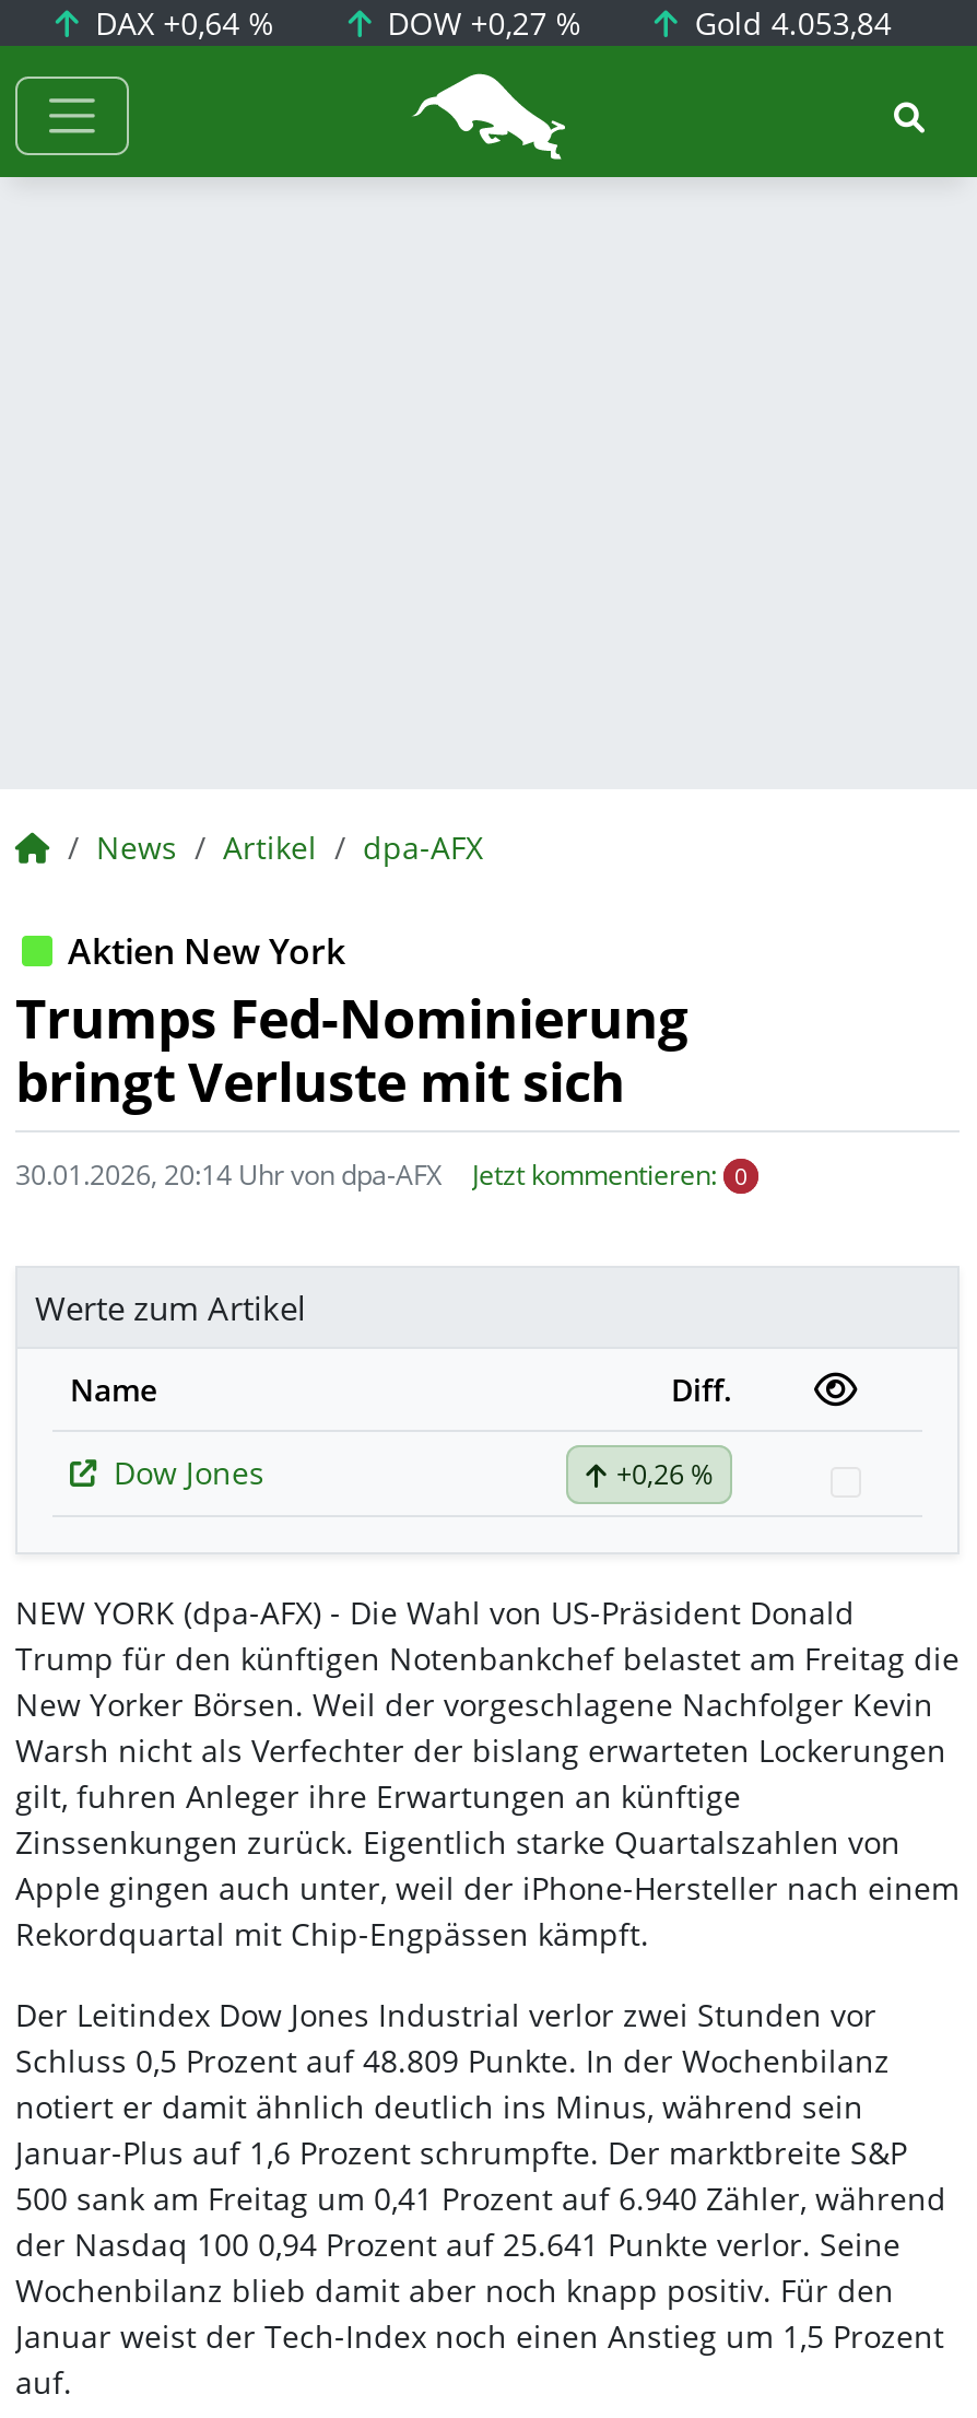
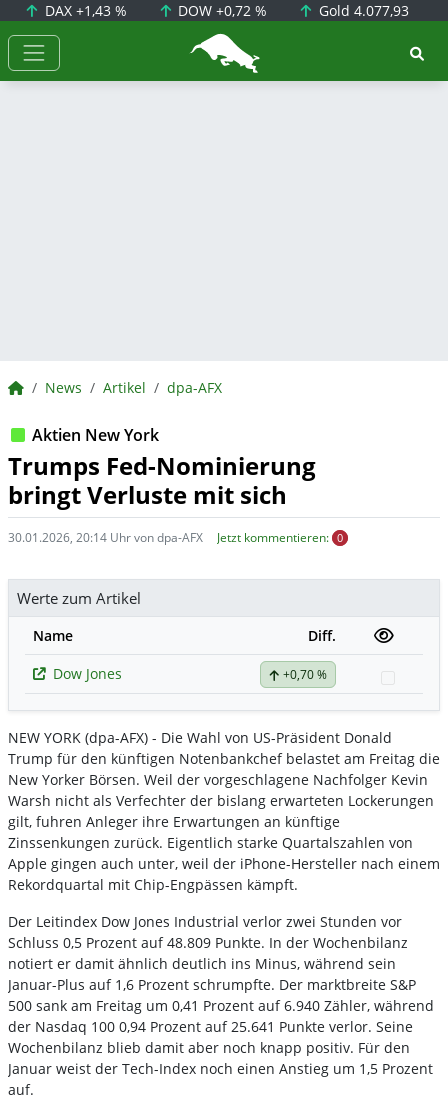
[87,2,275,44] DAX +0,64 % -> [41,1,127,20] DAX +1,43 %
[379,2,582,44] DOW +0,27 % -> [174,1,267,20] DOW +0,72 %
[686,2,892,44] Gold 4.053,84 -> [315,1,409,20] Gold 4.077,93
[616,1456,713,1493] +0,26 % -> [283,666,327,683] +0,70 %

